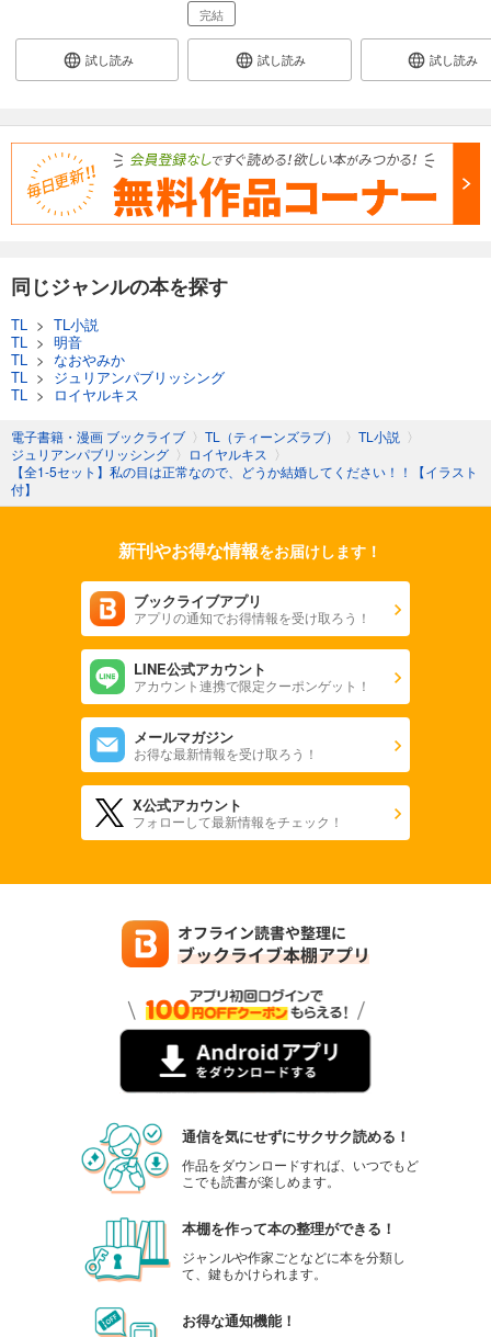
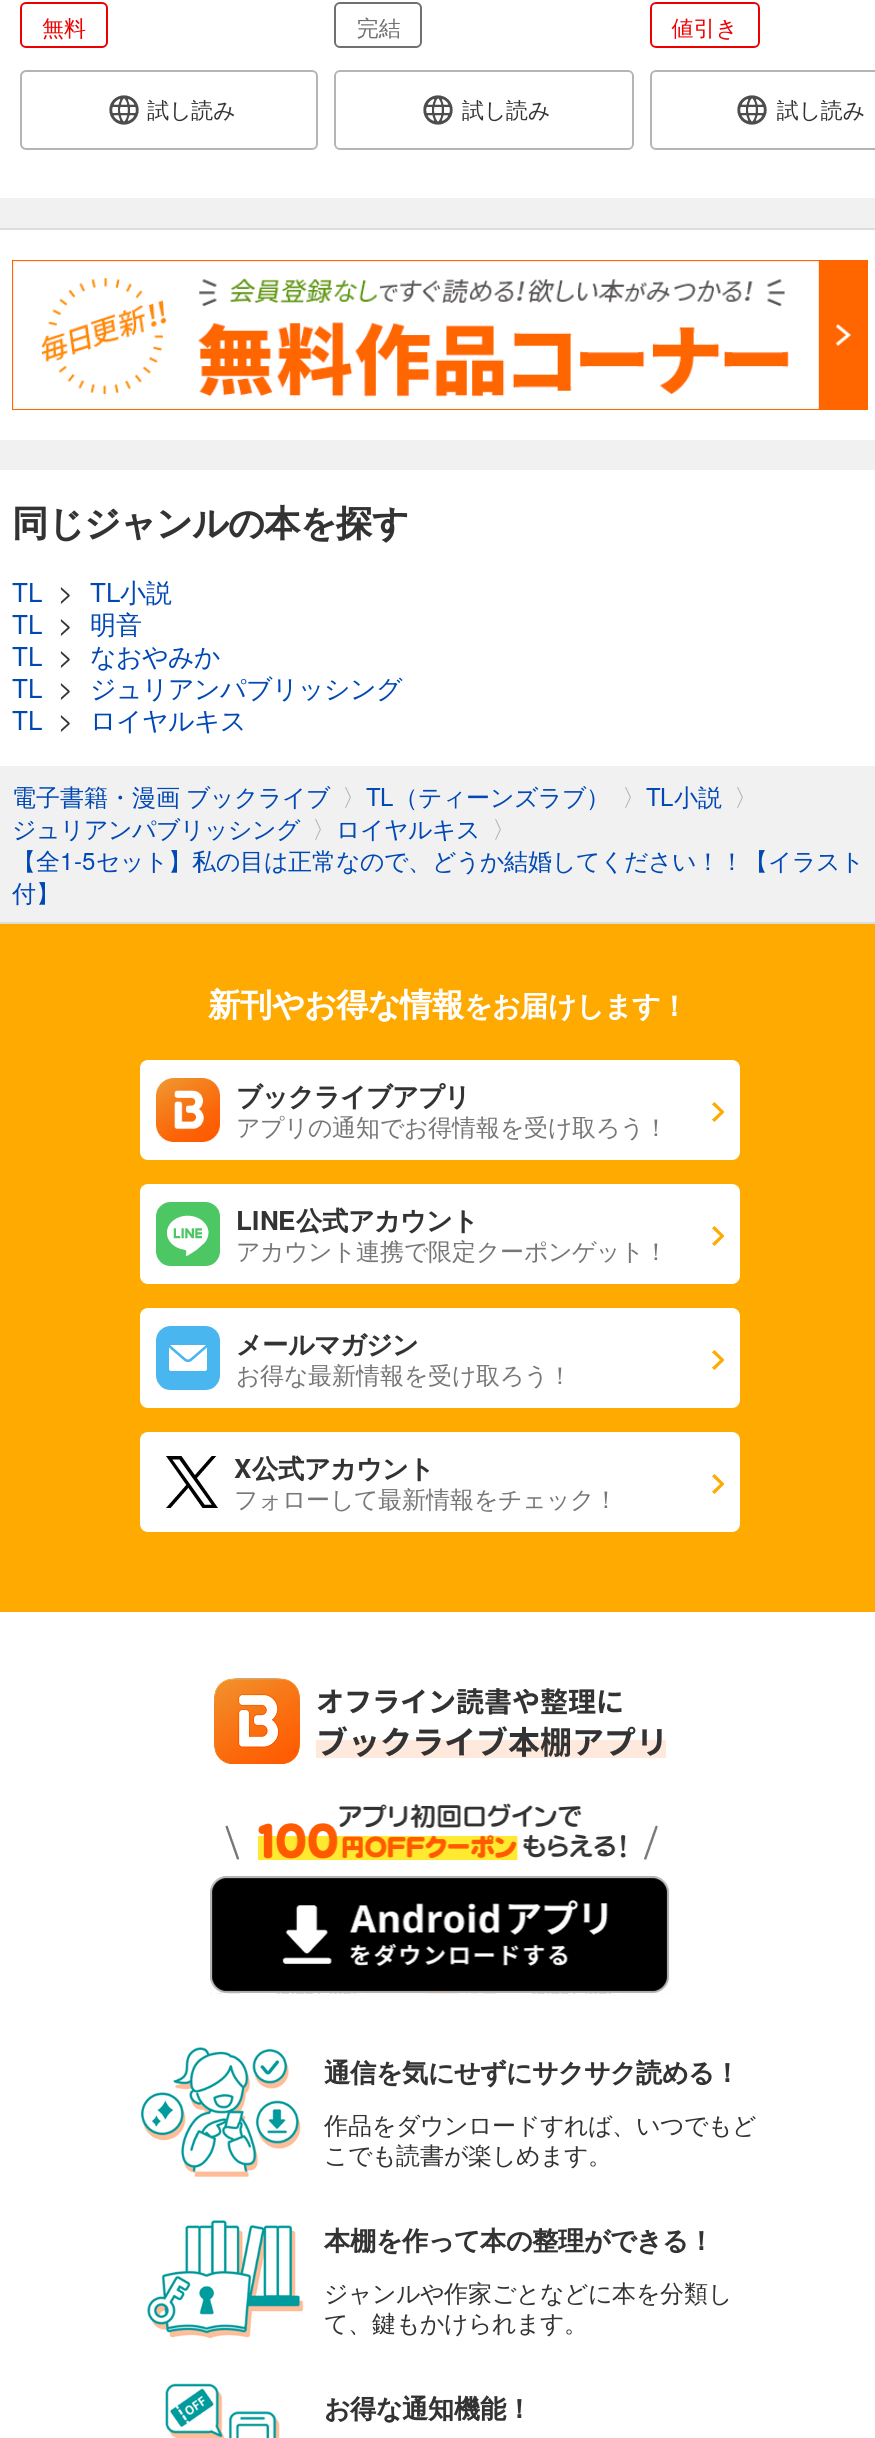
none -> [42,10,86,42] 無料
none -> [671,10,737,42] 値引き

